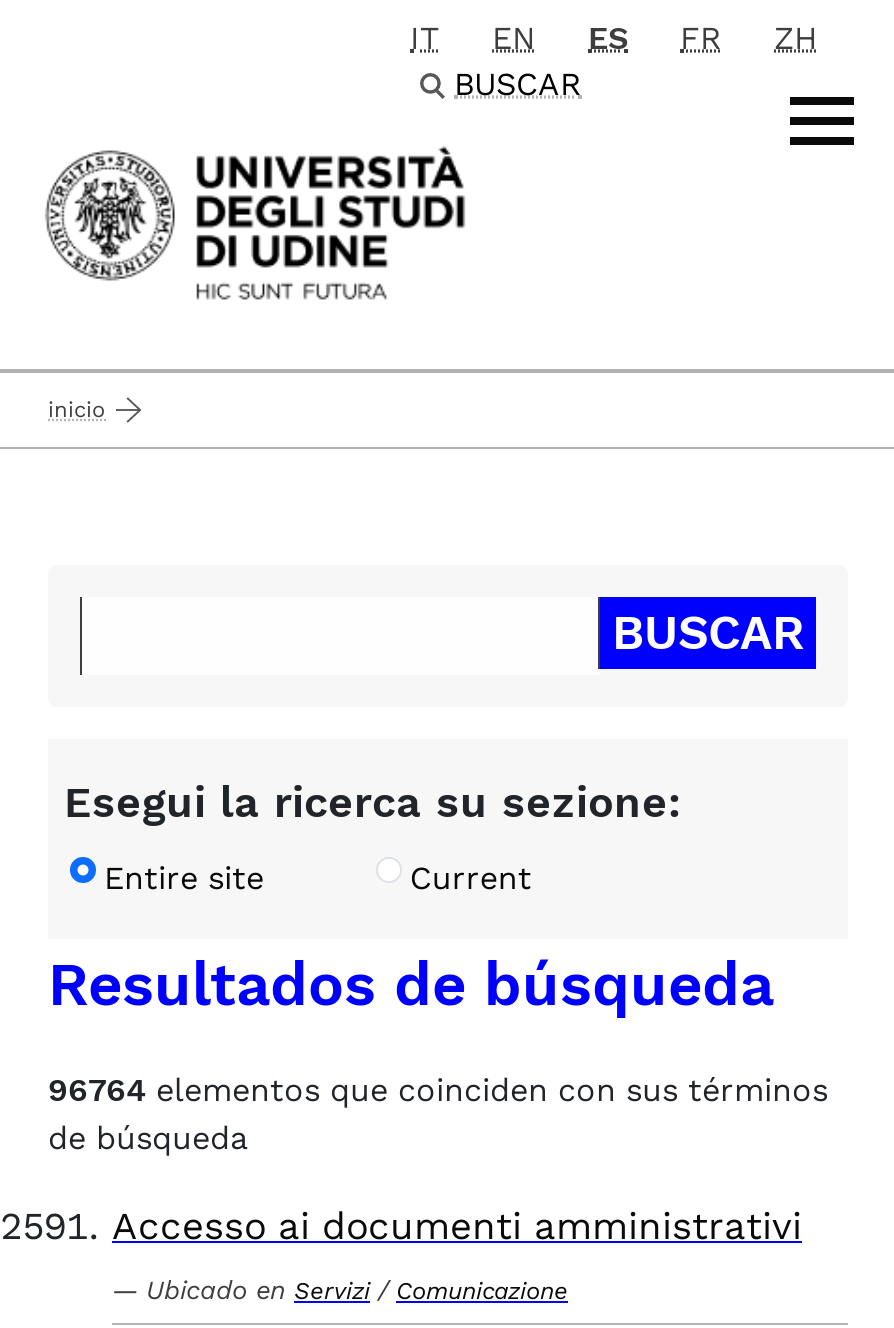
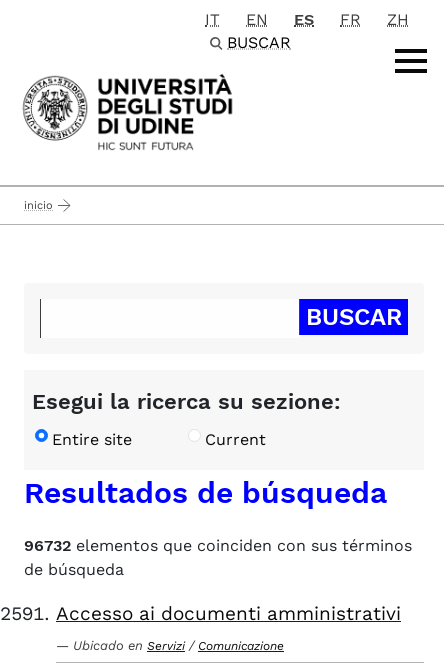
[48,1071,828,1109] 96764 elementos que coinciden con sus términos -> [24,536,412,555] 96732 elementos que coinciden con sus términos

